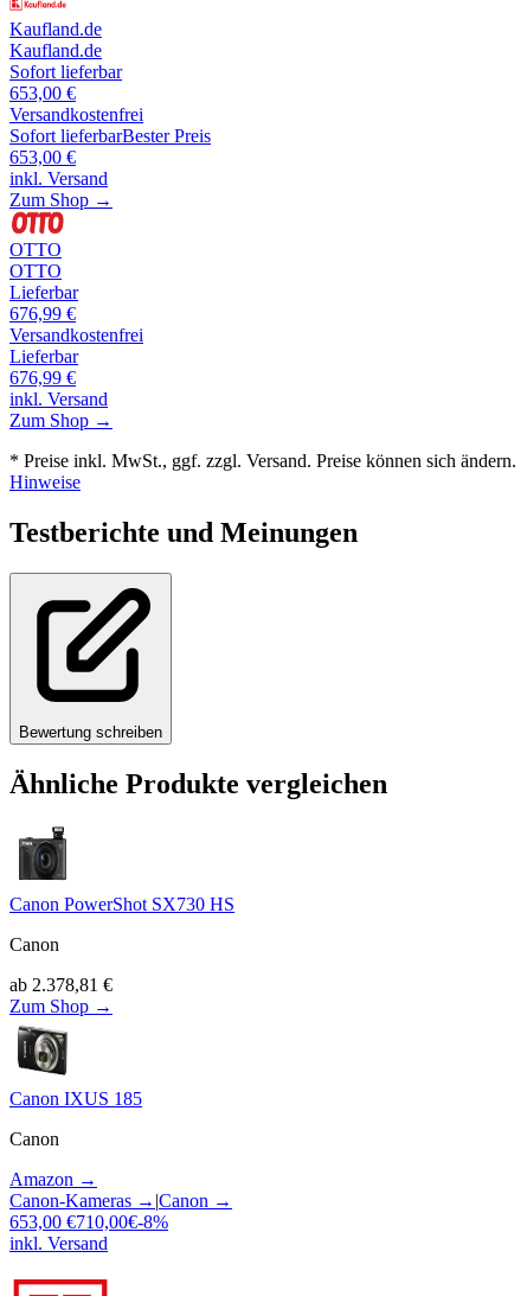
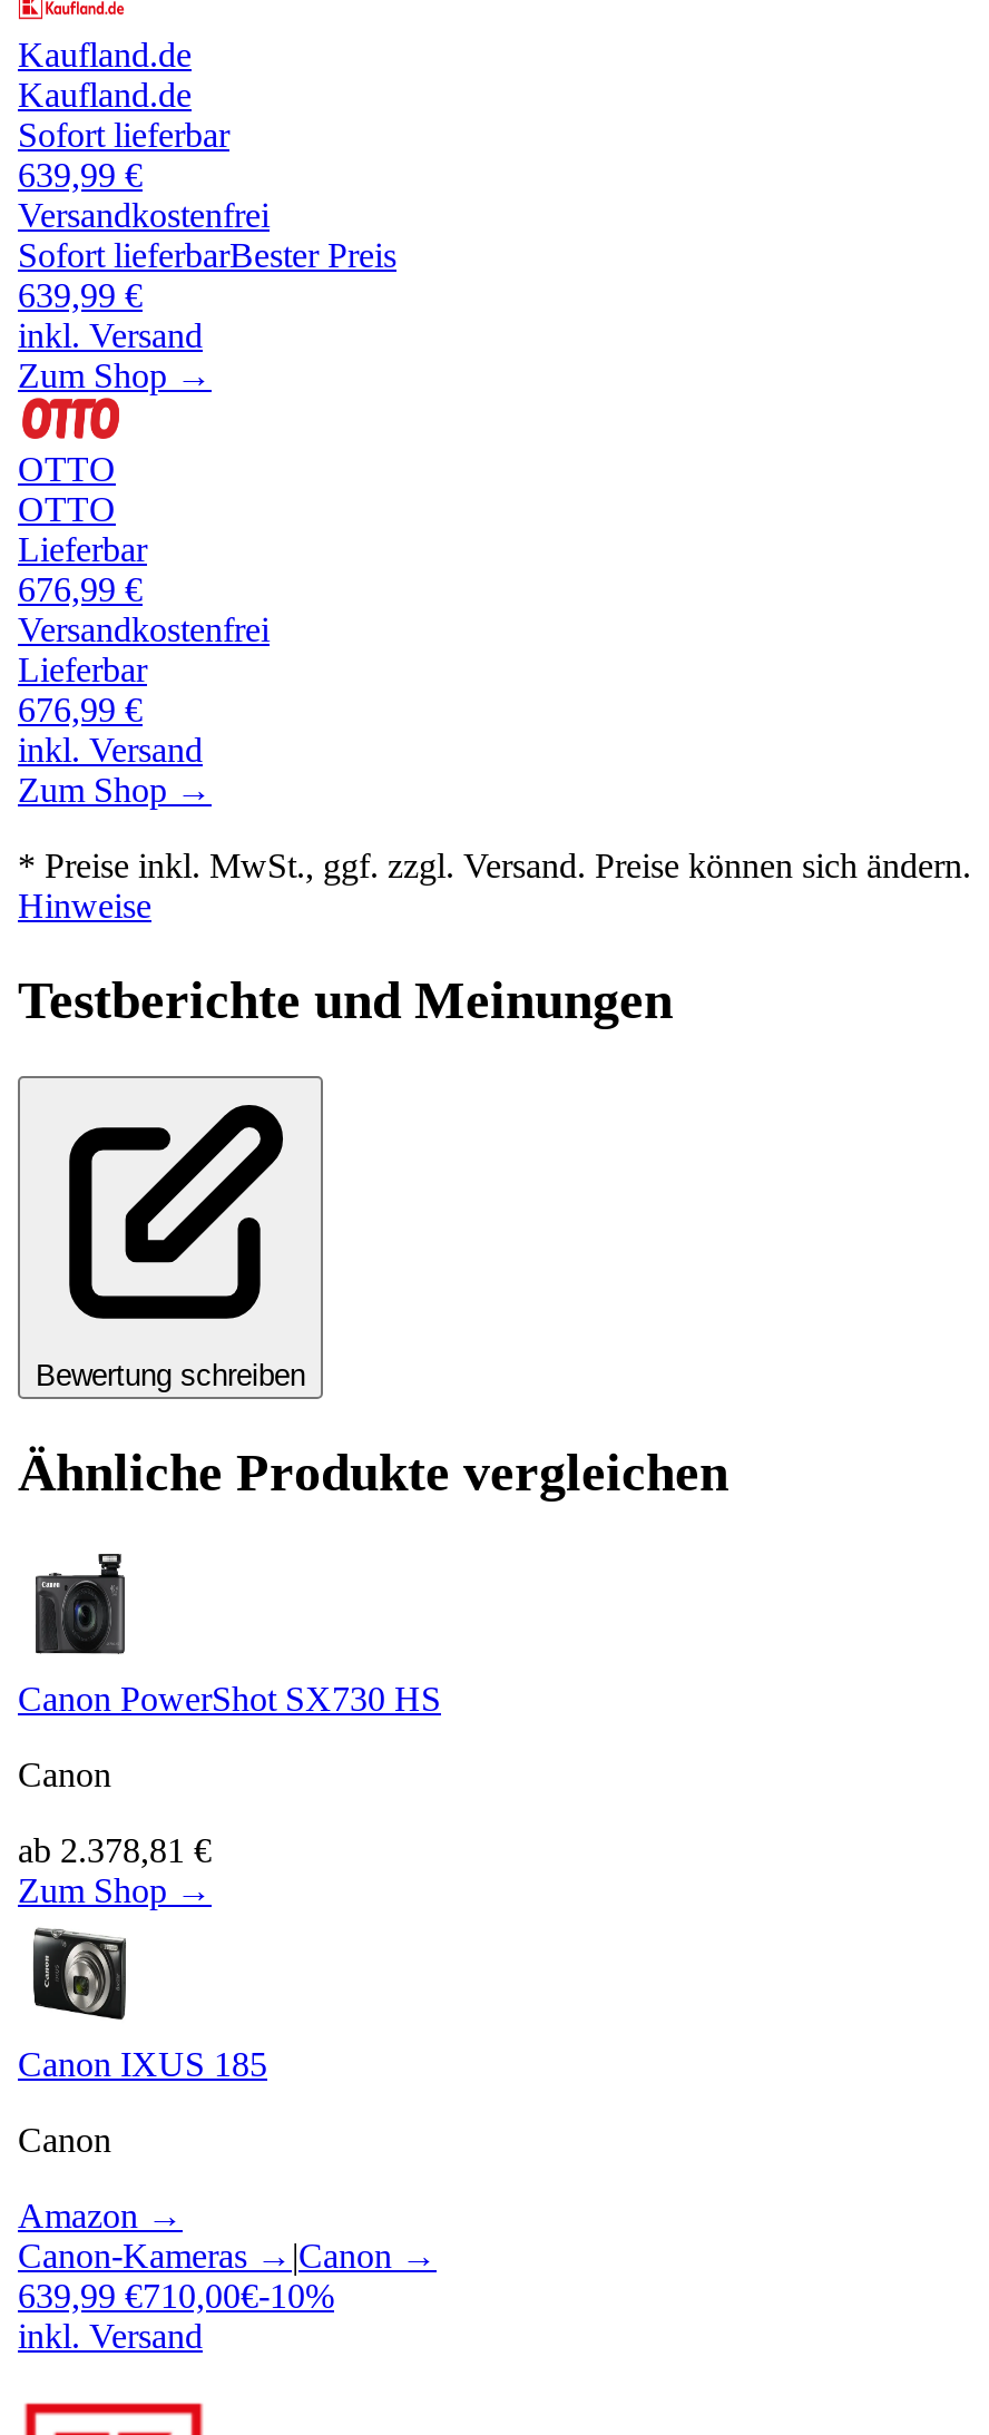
[9,83,76,103] 653,00 € -> [18,156,143,193] 639,99 €
[9,147,76,167] 653,00 € -> [18,276,143,314] 639,99 €
[9,1212,168,1232] 653,00 €710,00€-8% -> [18,2278,334,2316] 639,99 €710,00€-10%

